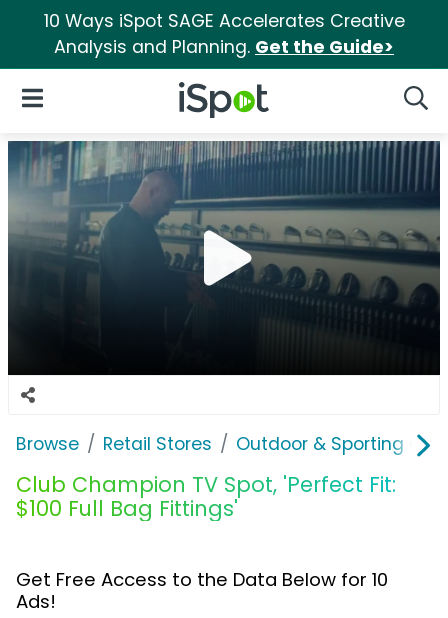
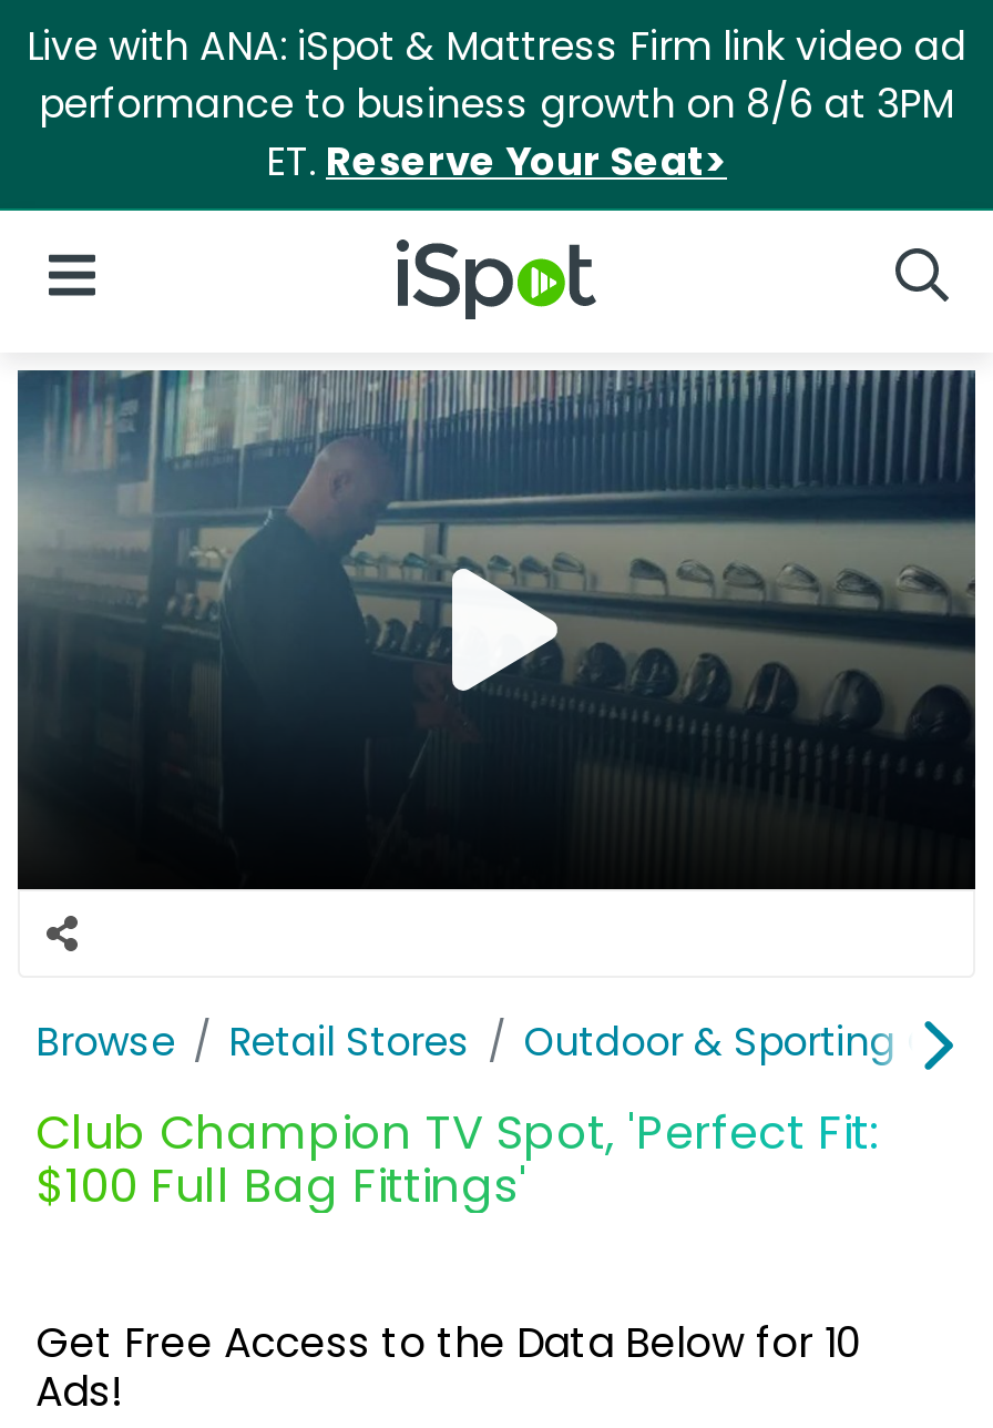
[43,9,404,59] 10 Ways iSpot SAGE Accelerates Creative | Analysis and Planning. Get the Guide> -> [27,20,966,188] Live with ANA: iSpot & Mattress Firm link video ad | performance to business growth on 8/6 at 3PM | ET. Reserve Your Seat>

